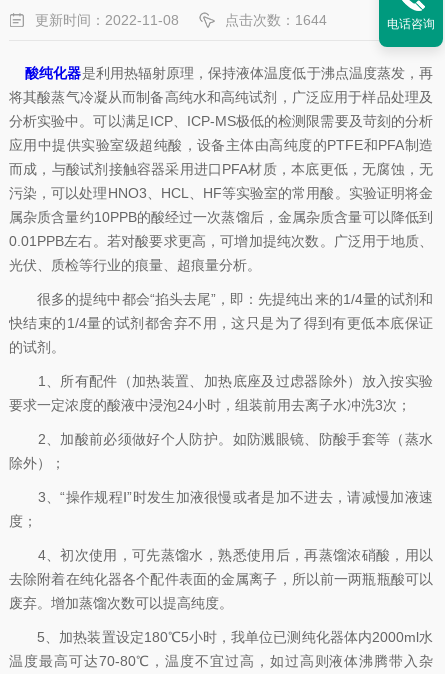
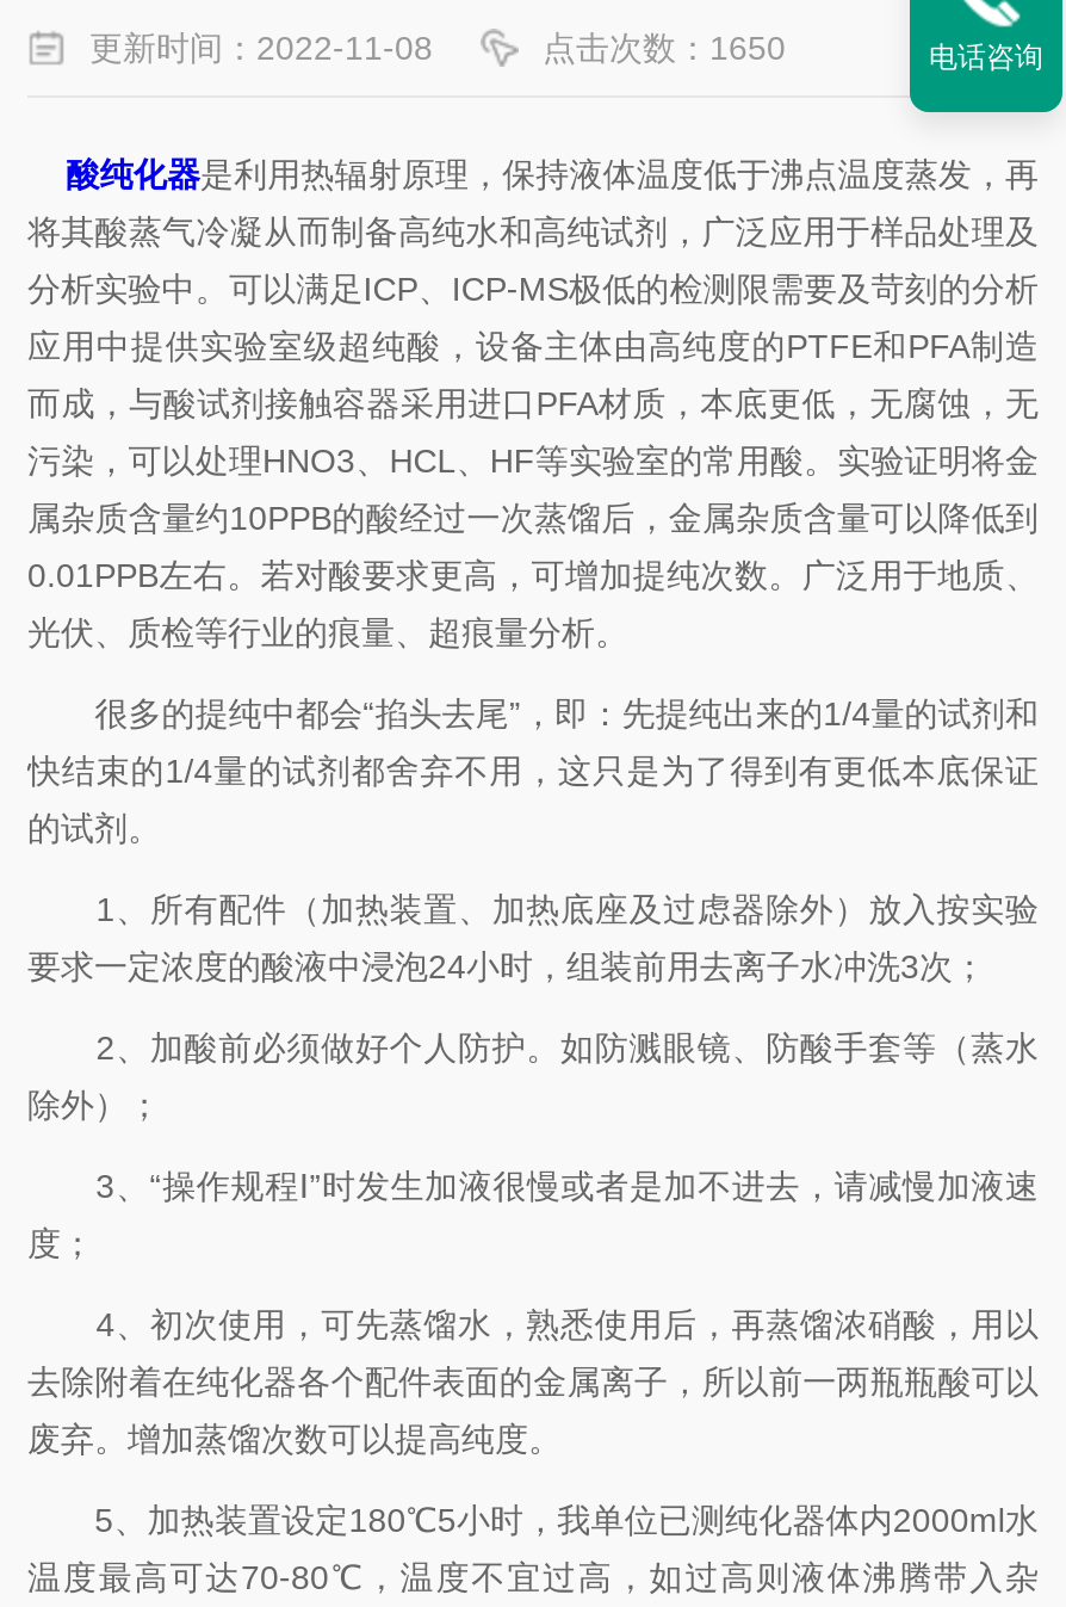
[225,12,327,28] 点击次数：1644 -> [543,29,786,67] 点击次数：1650

